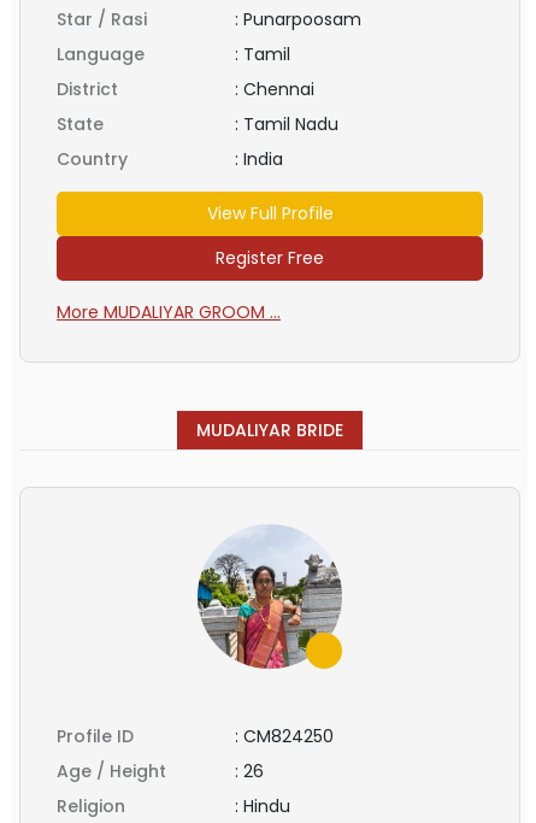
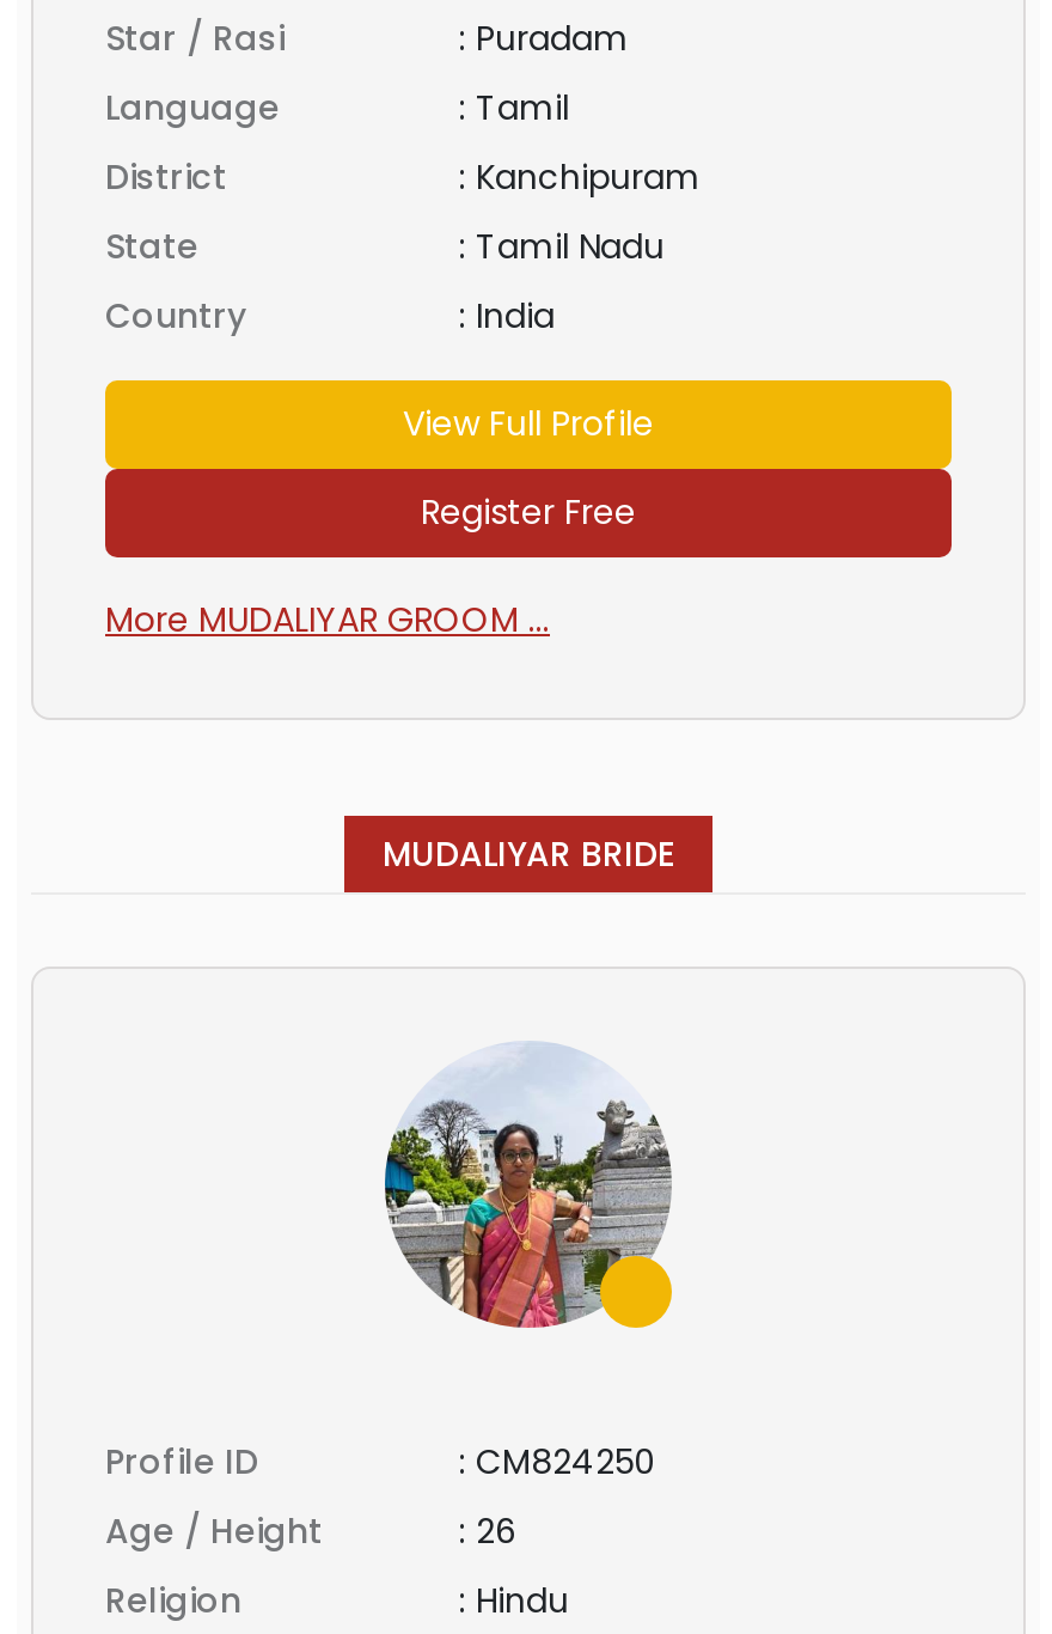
[235,7,361,31] : Punarpoosam -> [459,13,629,61] : Puradam
[235,77,314,101] : Chennai -> [459,152,701,200] : Kanchipuram

